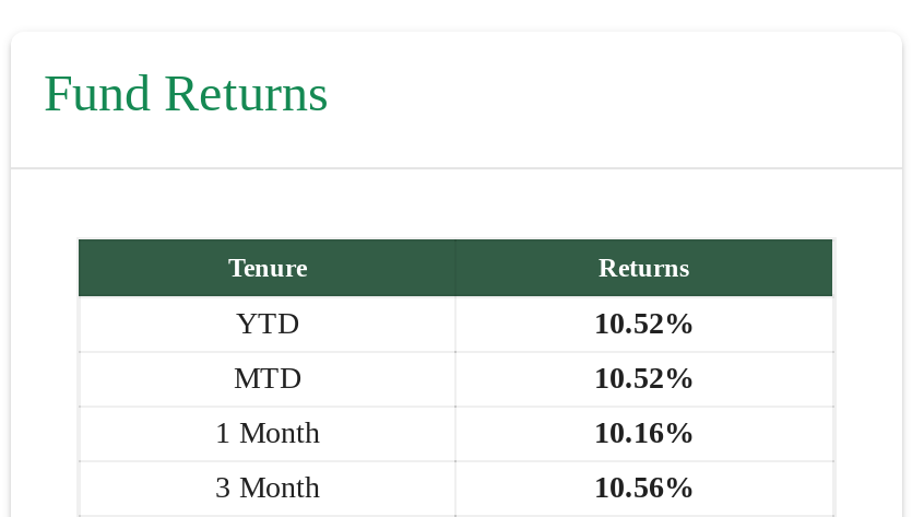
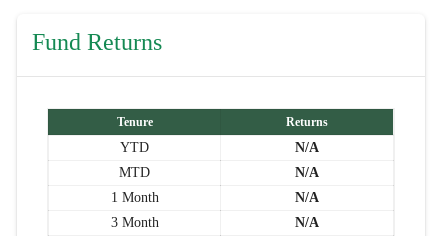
[594,307,695,340] 10.52% -> [295,140,319,155] N/A
[594,362,695,395] 10.52% -> [295,165,319,180] N/A
[594,416,695,449] 10.16% -> [295,190,319,205] N/A
[594,471,695,504] 10.56% -> [295,215,319,230] N/A

